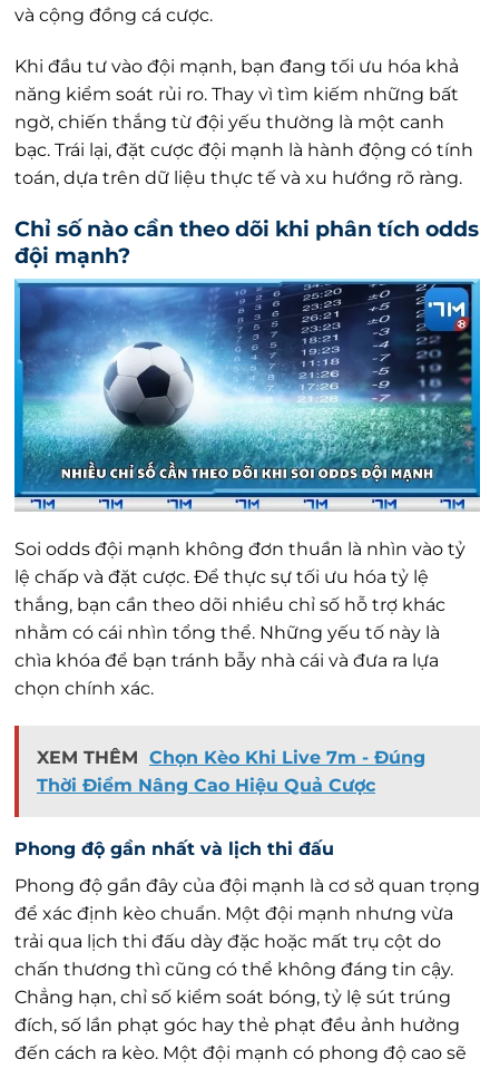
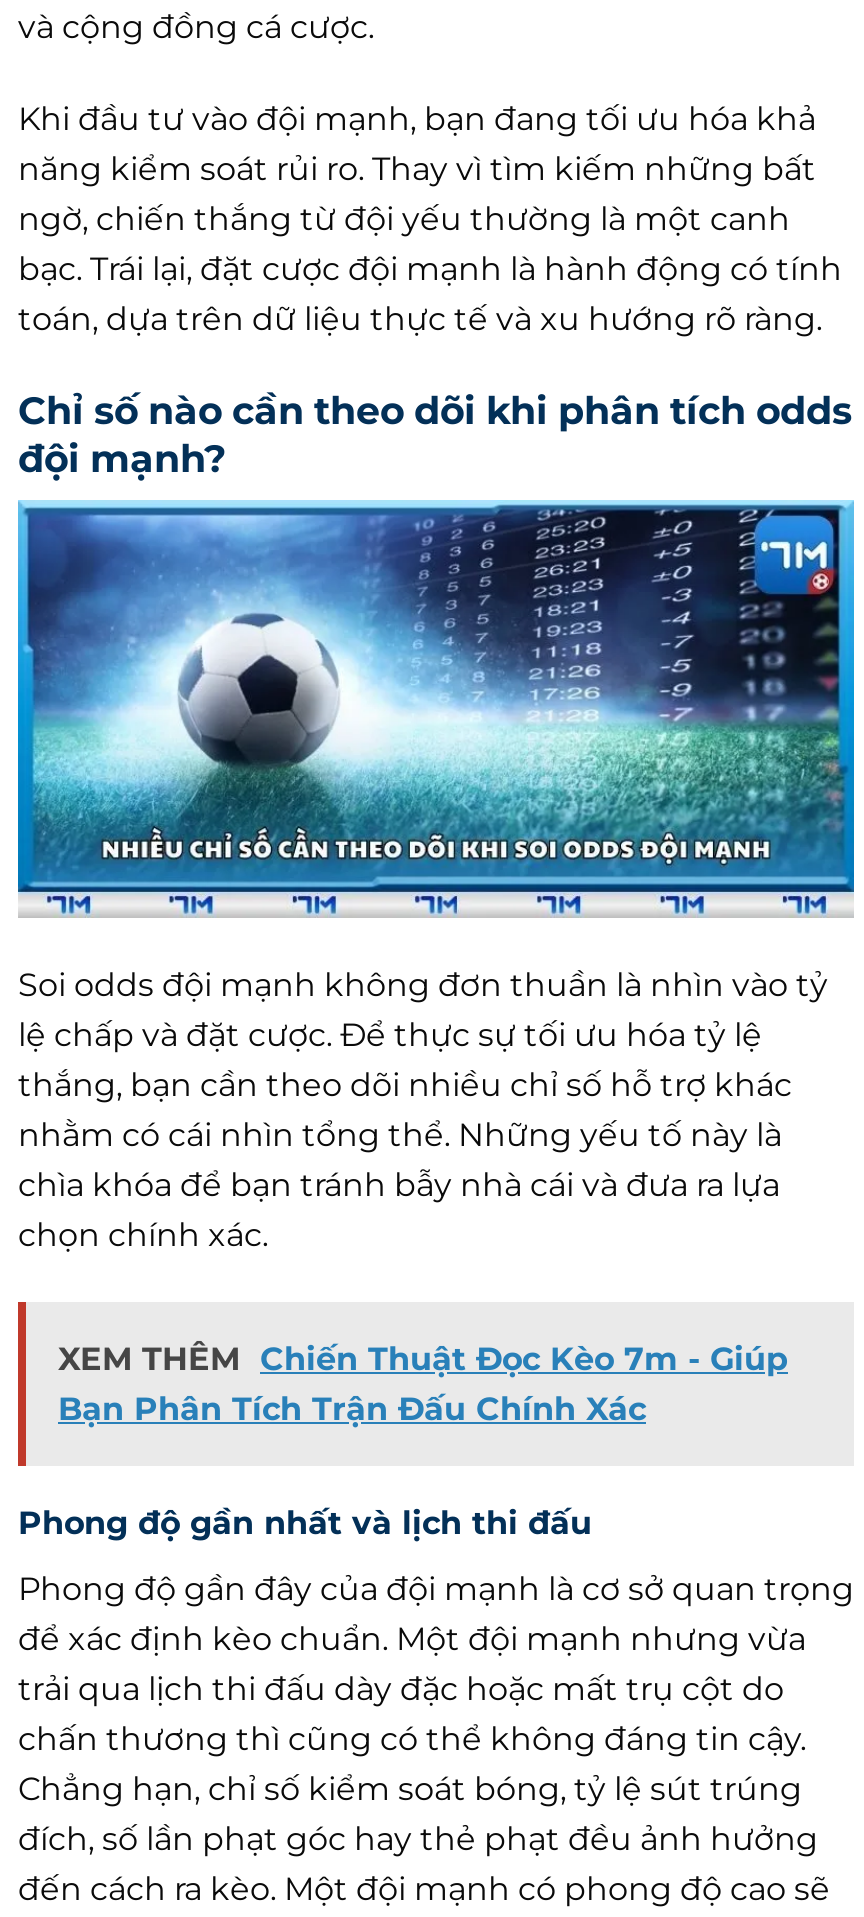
[37,747,425,796] XEM THÊM Chọn Kèo Khi Live 7m - Đúng | Thời Điểm Nâng Cao Hiệu Quả Cược -> [58,1339,788,1427] XEM THÊM Chiến Thuật Đọc Kèo 7m - Giúp | Bạn Phân Tích Trận Đấu Chính Xác

